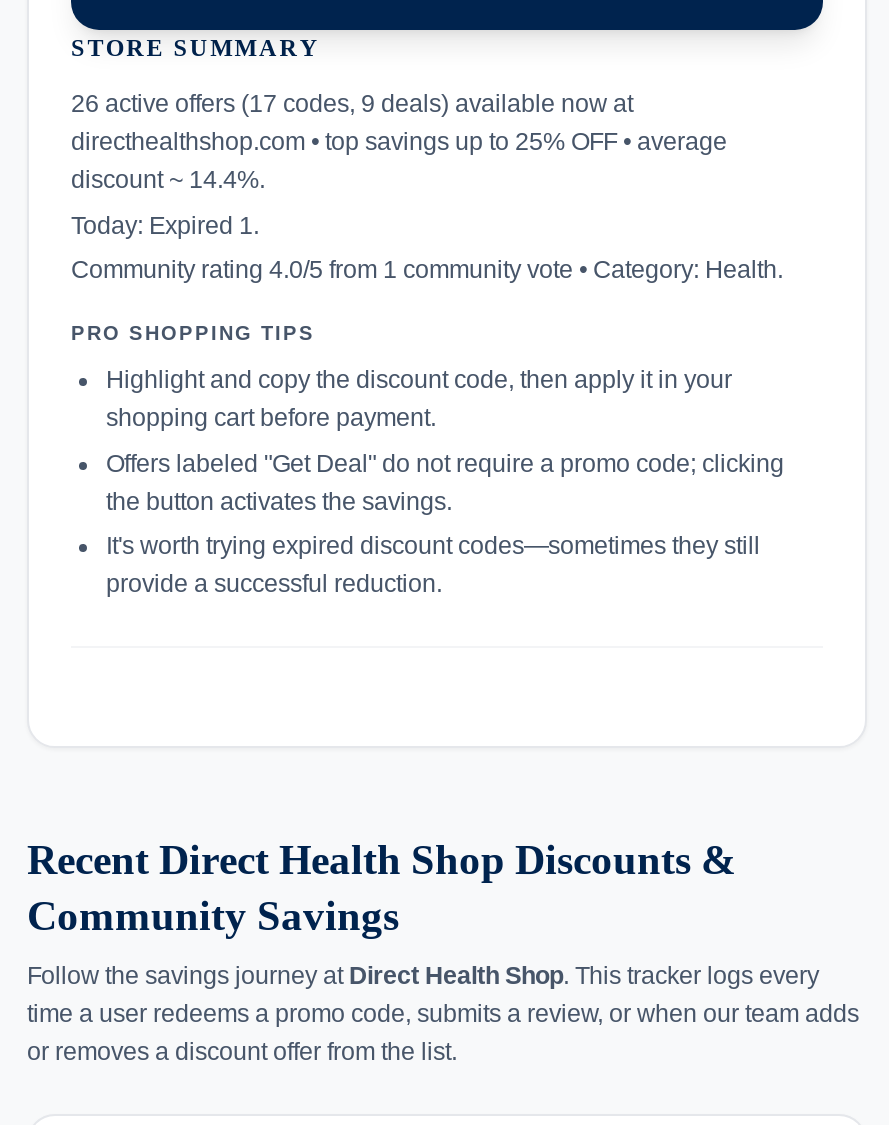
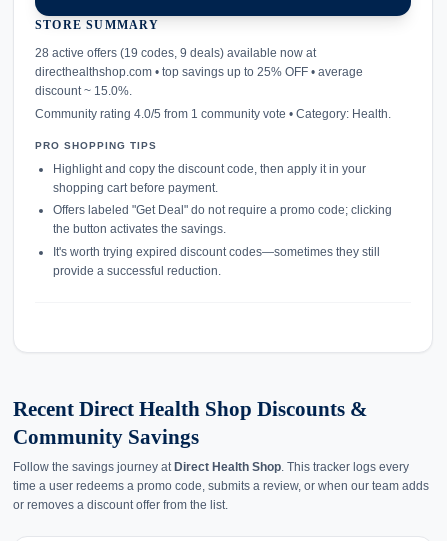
[71,90,633,118] 26 active offers (17 codes, 9 deals) available now at -> [35,46,316,60] 28 active offers (19 codes, 9 deals) available now at
[71,166,265,240] discount ~ 14.4%. | Today: Expired 1. -> [35,84,132,98] discount ~ 15.0%.

